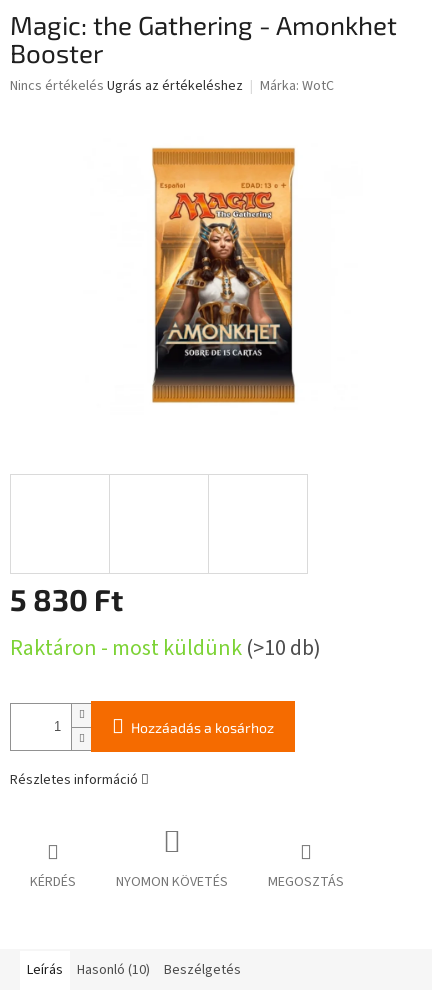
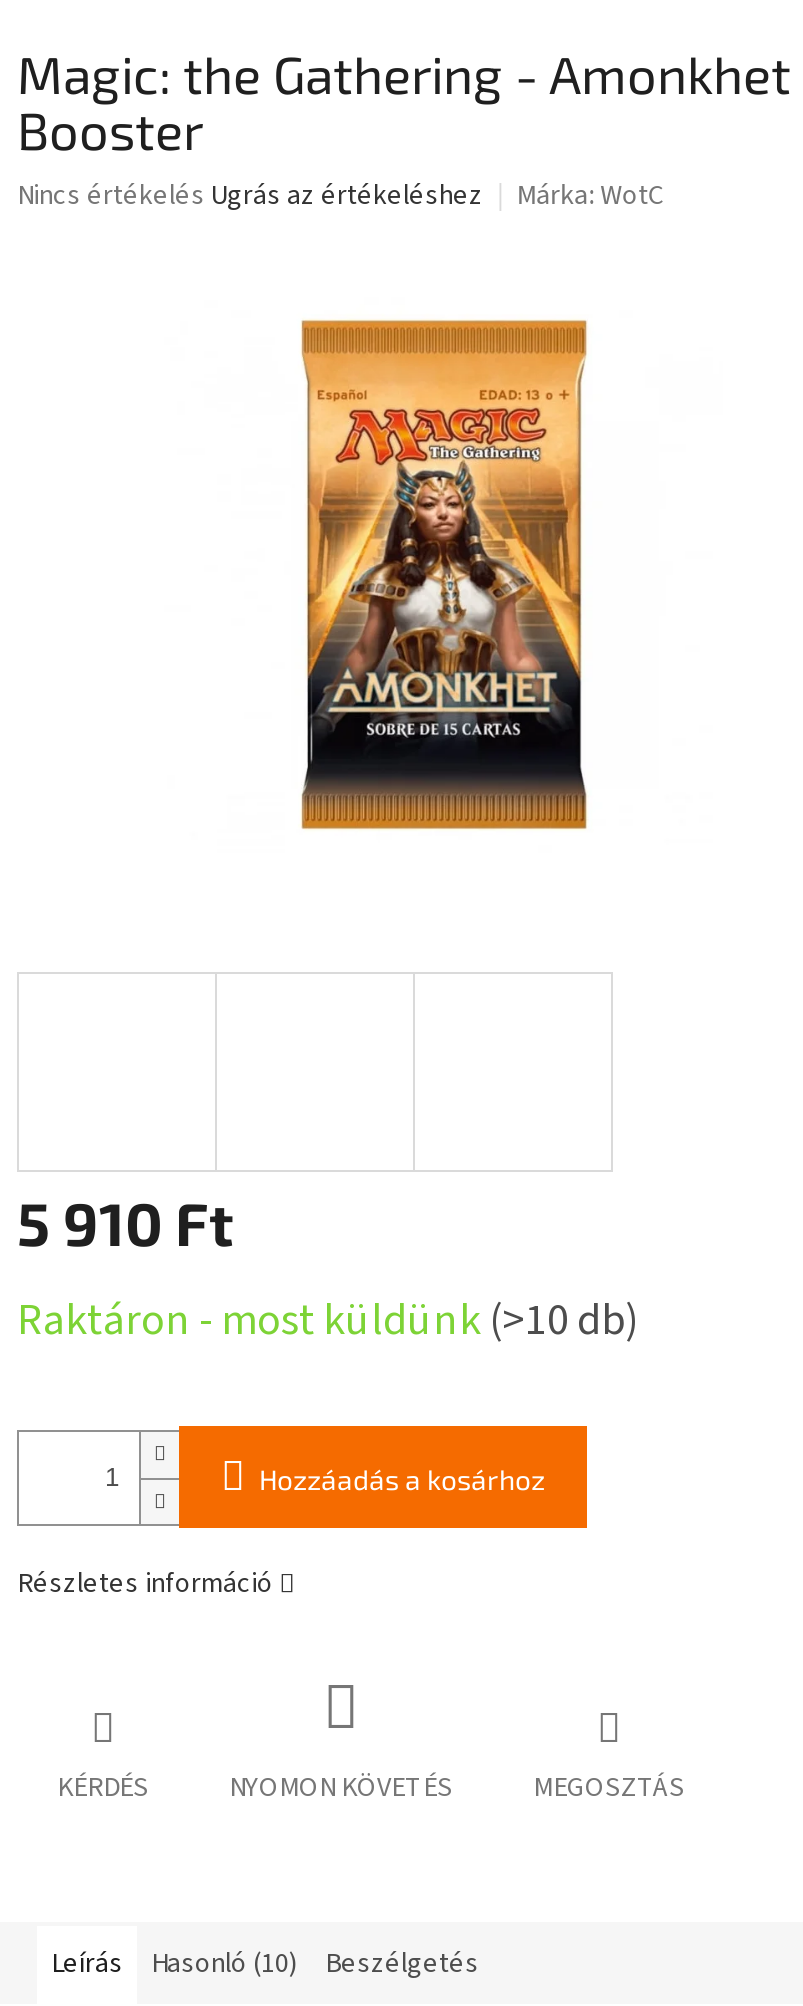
[10,581,123,617] 5 830 Ft -> [17,1187,233,1259] 5 910 Ft

